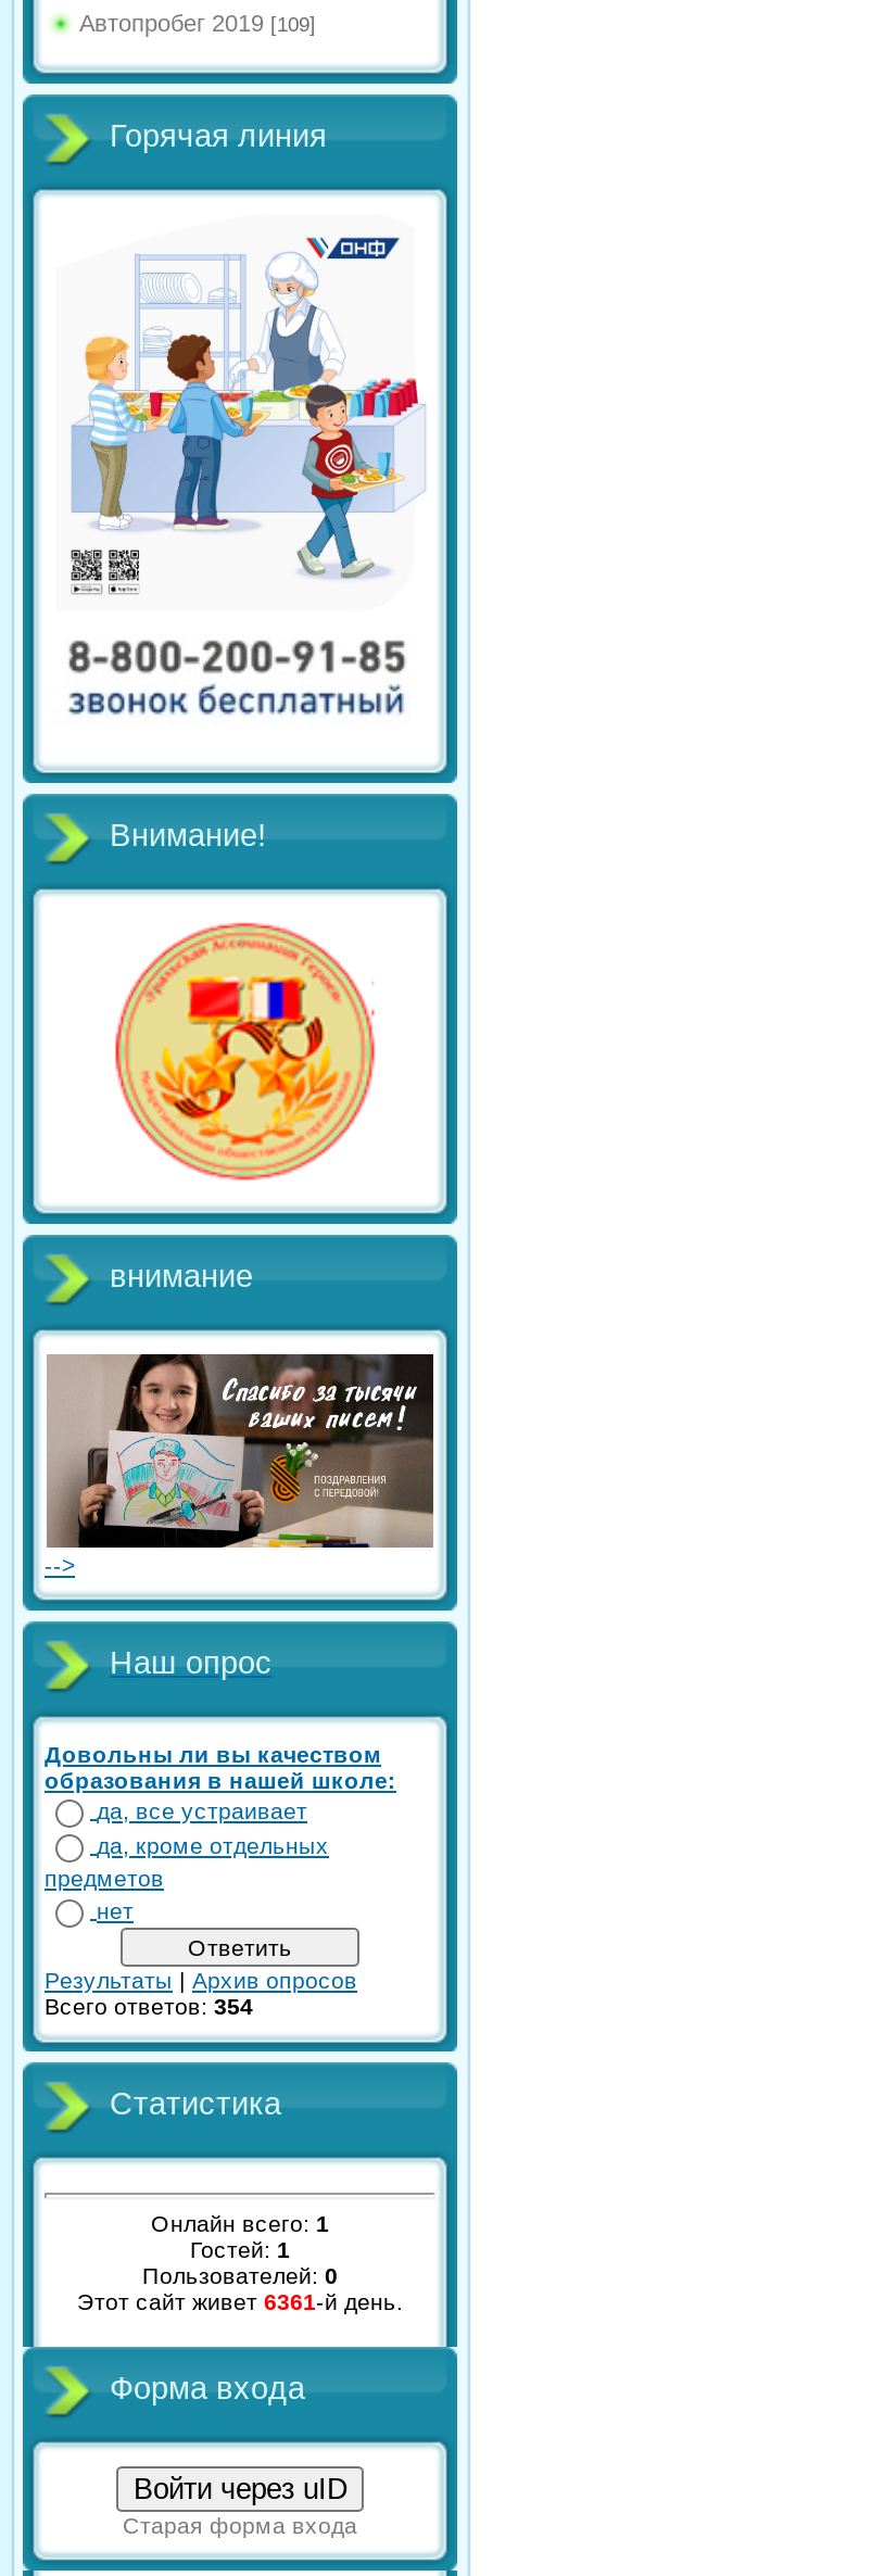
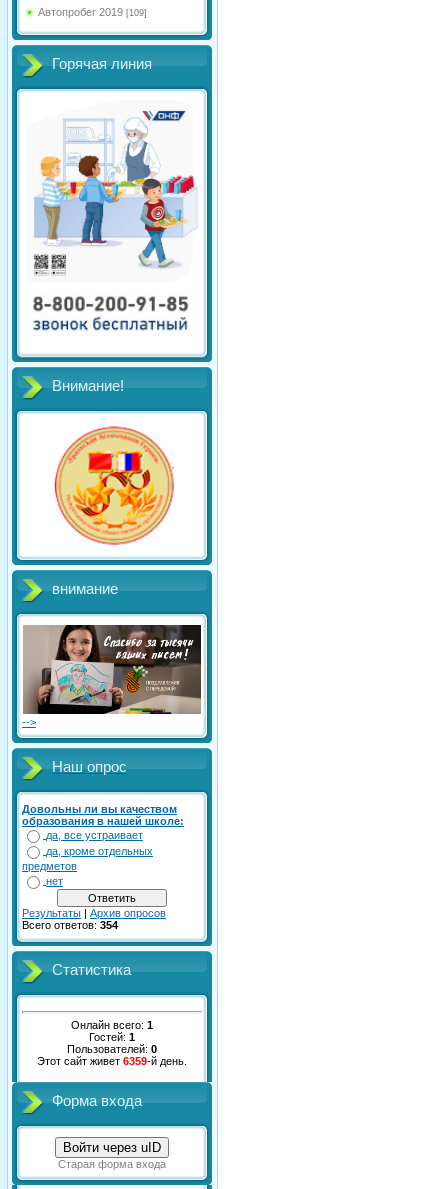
[77,2289,403,2315] Этот сайт живет 6361-й день. -> [37,1055,187,1067] Этот сайт живет 6359-й день.

